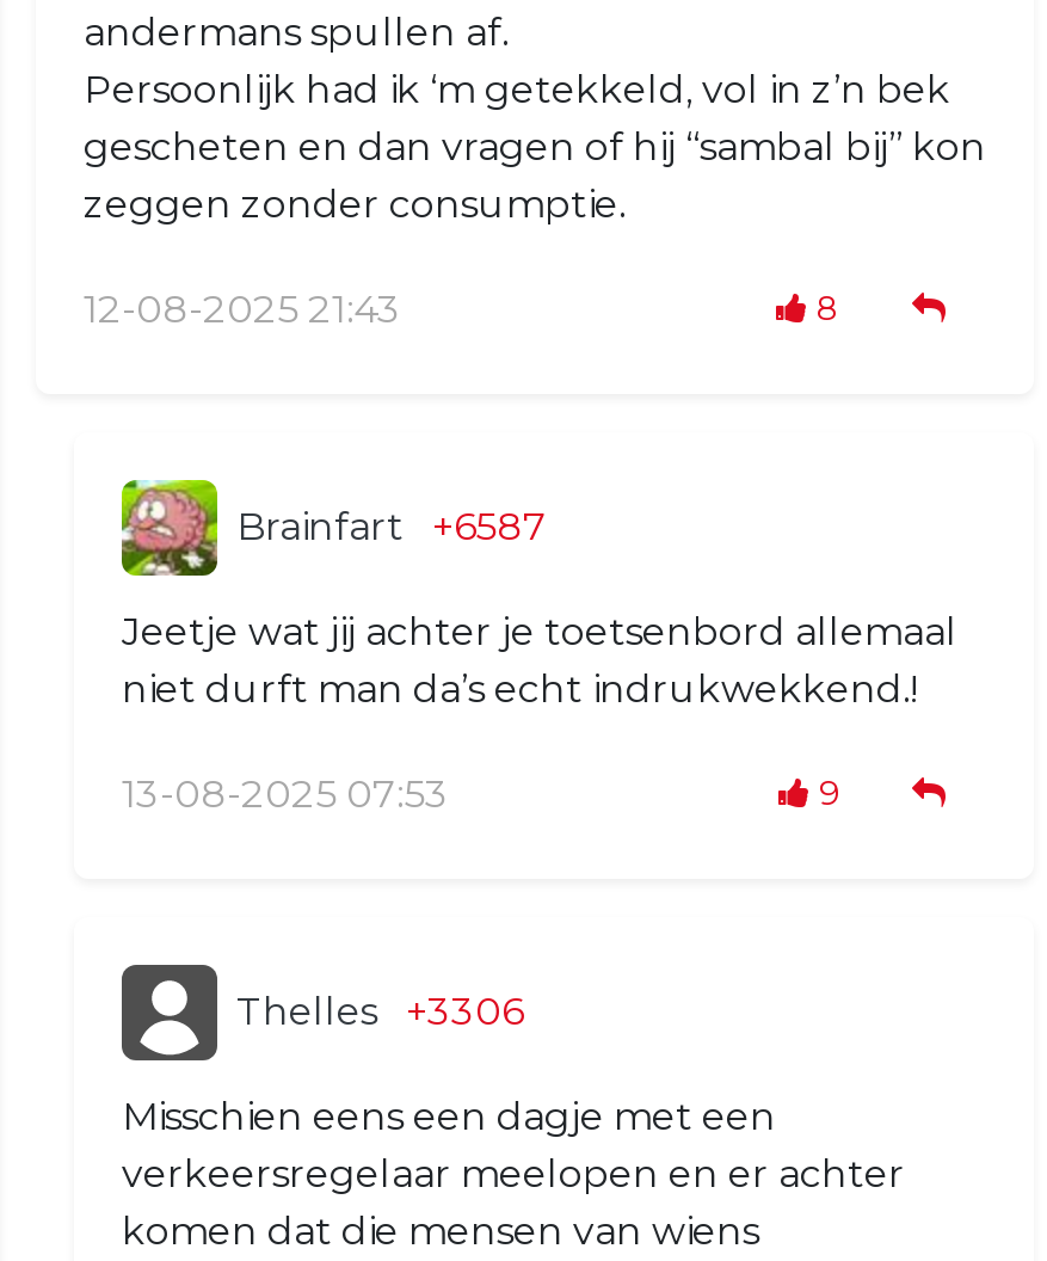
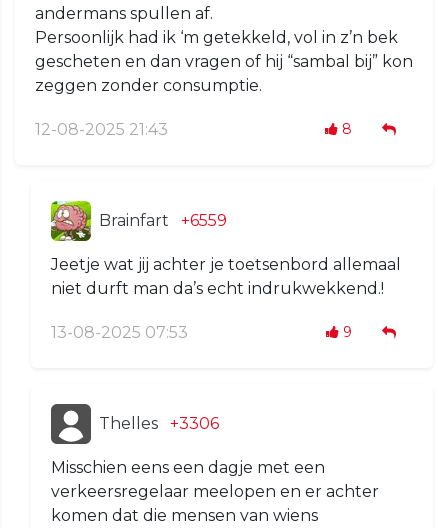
[236,504,547,550] Brainfart +6587 -> [99,211,227,230] Brainfart +6559

